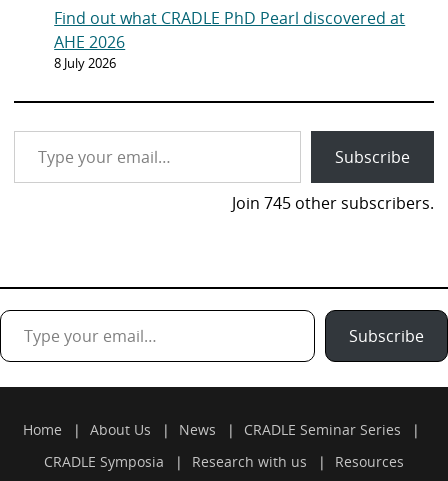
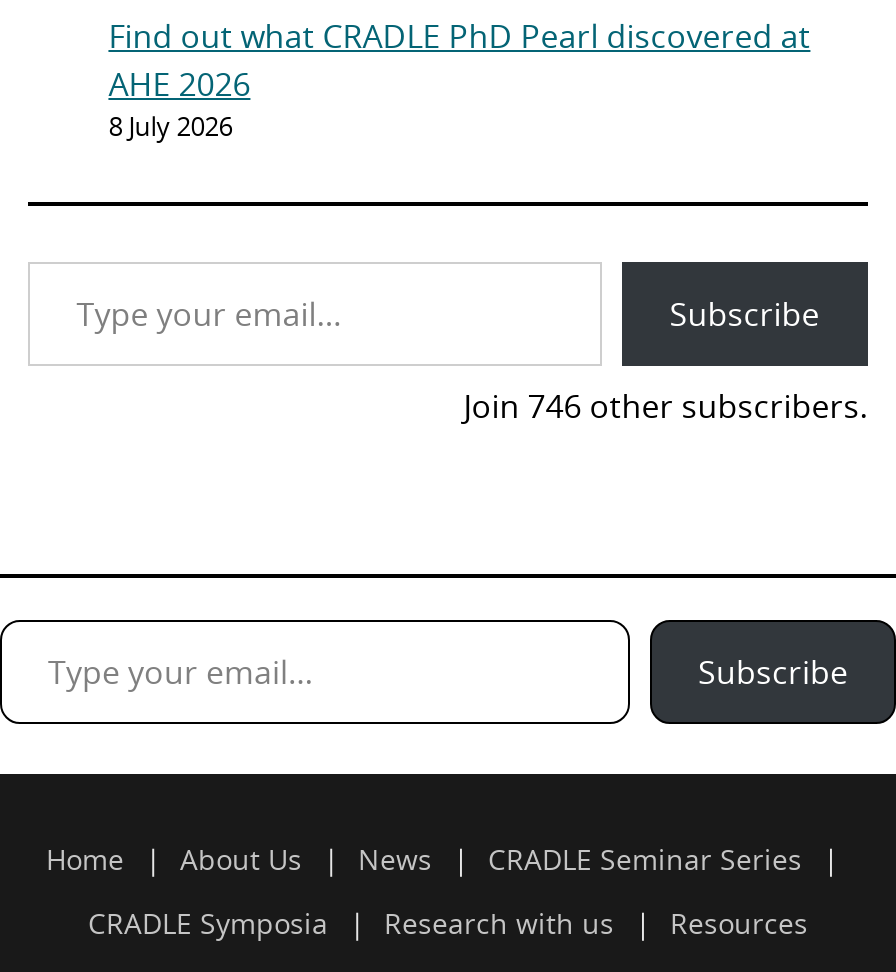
[232,192,434,214] Join 745 other subscribers. -> [464,385,868,429] Join 746 other subscribers.

